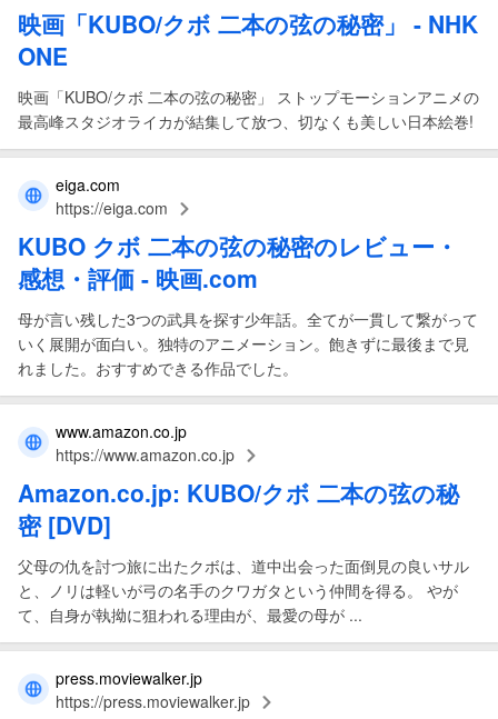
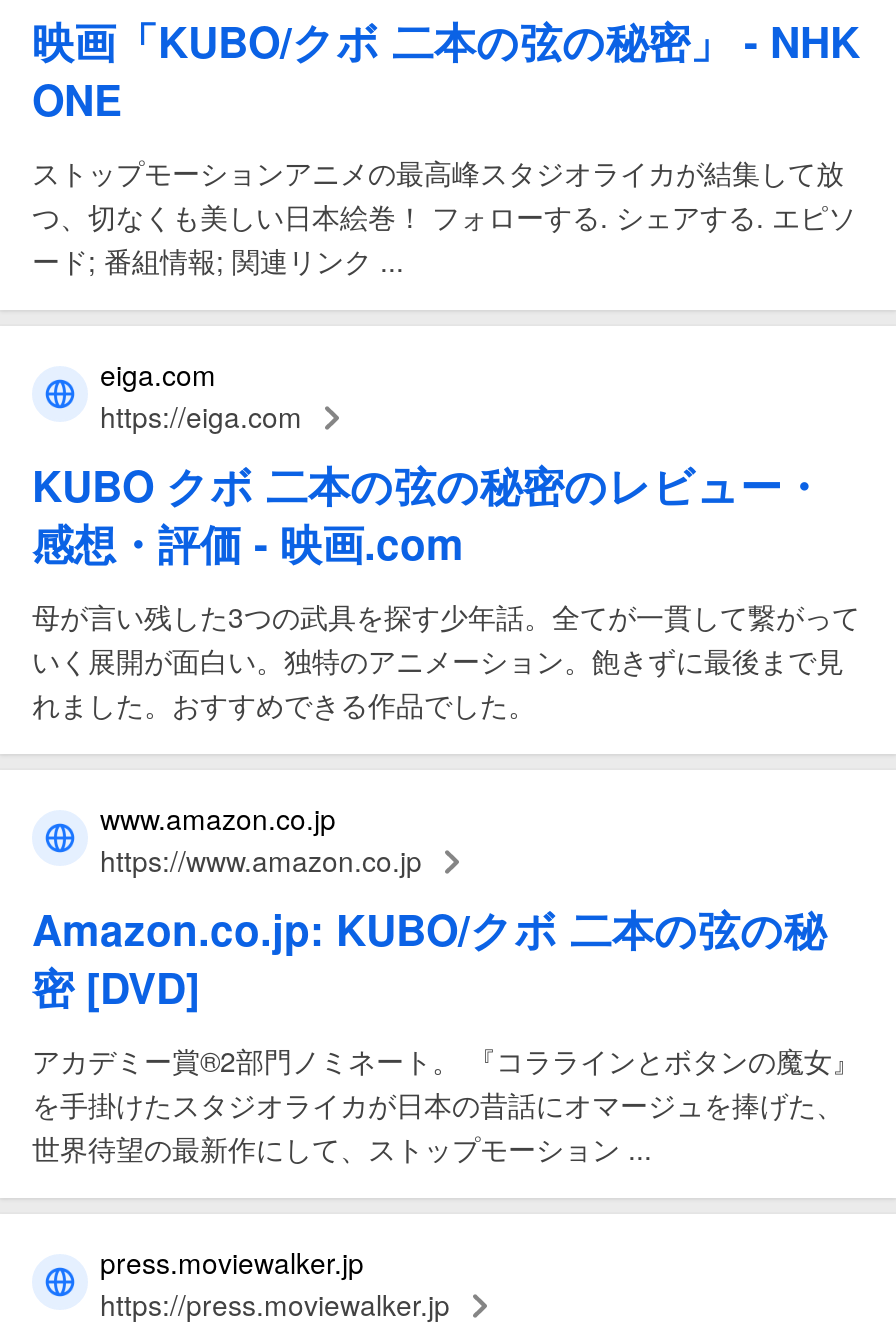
[18,86,479,132] 映画「KUBO/クボ 二本の弦の秘密」 ストップモーションアニメの | 最高峰スタジオライカが結集して放つ、切なくも美しい日本絵巻! -> [32,152,856,280] ストップモーションアニメの最高峰スタジオライカが結集して放 | つ、切なくも美しい日本絵巻！ フォローする. シェアする. エピソ | ード; 番組情報; 関連リンク ...
[18,555,469,626] 父母の仇を討つ旅に出たクボは、道中出会った面倒見の良いサル | と、ノリは軽いが弓の名手のクワガタという仲間を得る。 やが | て、自身が執拗に狙われる理由が、最愛の母が ... -> [32,1040,860,1168] アカデミー賞®2部門ノミネート。 『コララインとボタンの魔女』 | を手掛けたスタジオライカが日本の昔話にオマージュを捧げた、 | 世界待望の最新作にして、ストップモーション ...

